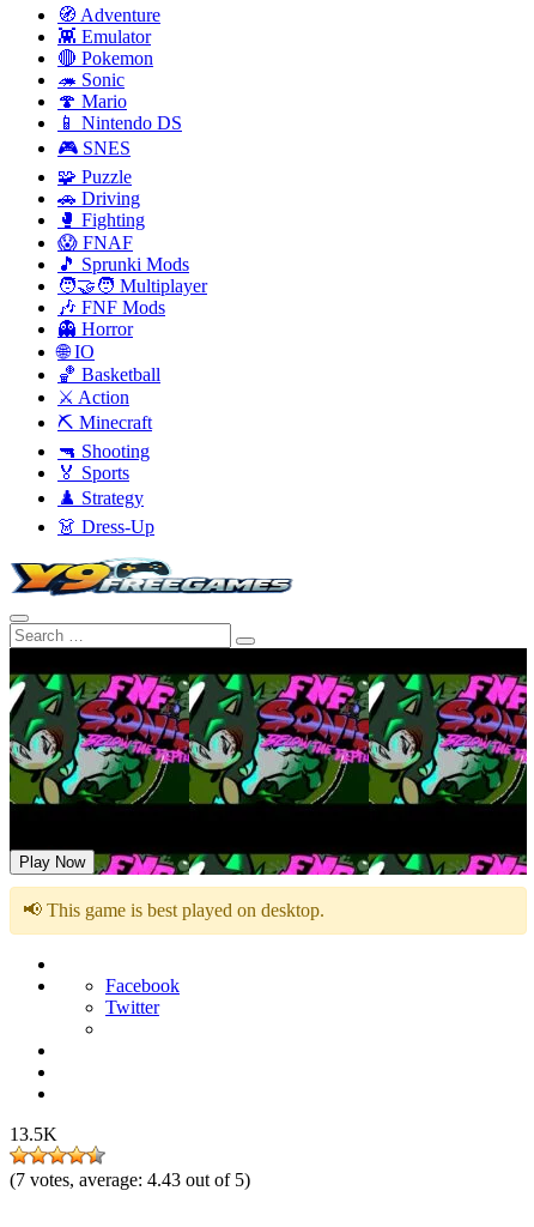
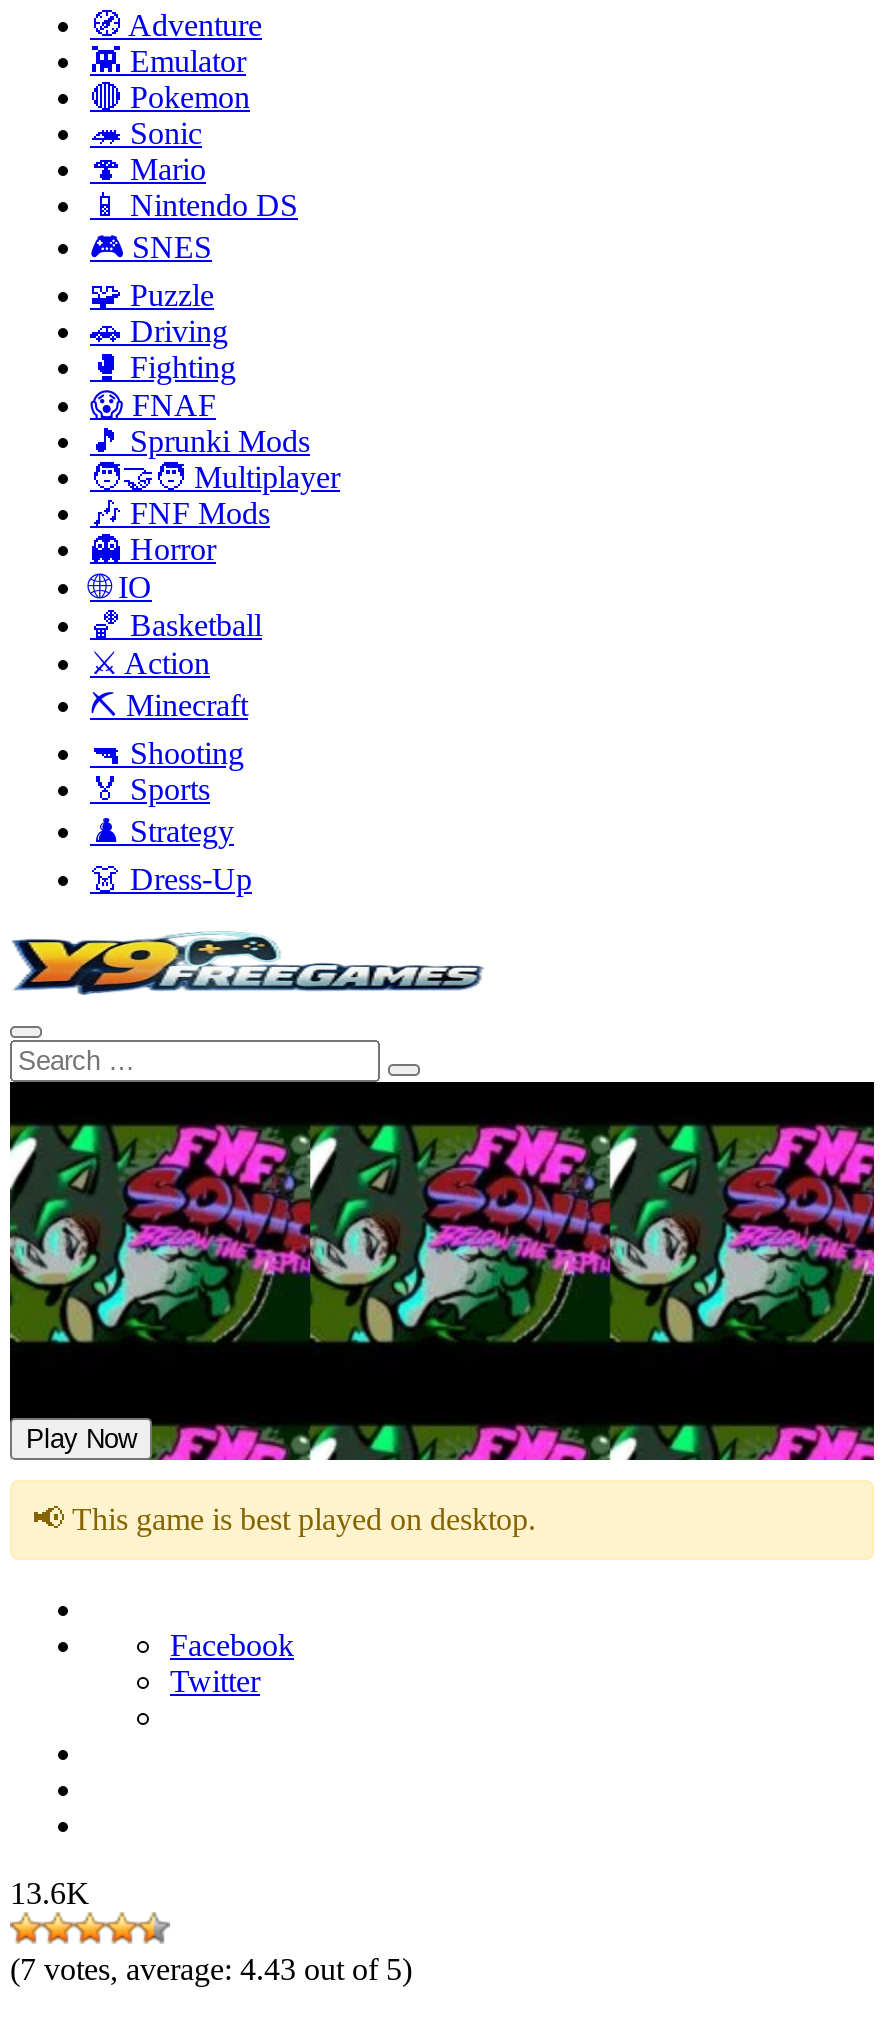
[10,1124,57,1144] 13.5K -> [10,1876,90,1910] 13.6K

